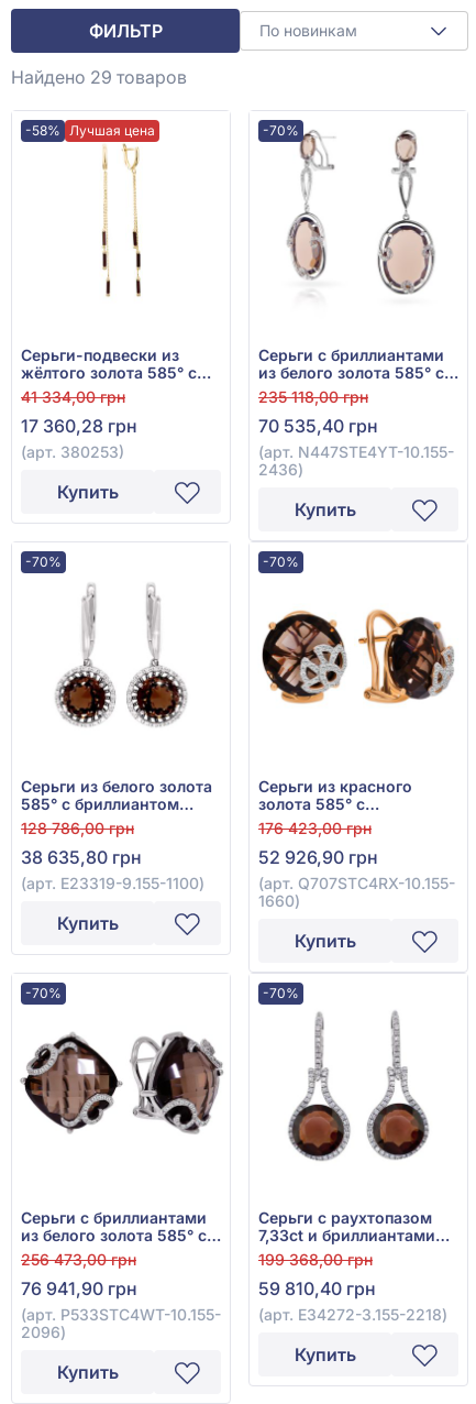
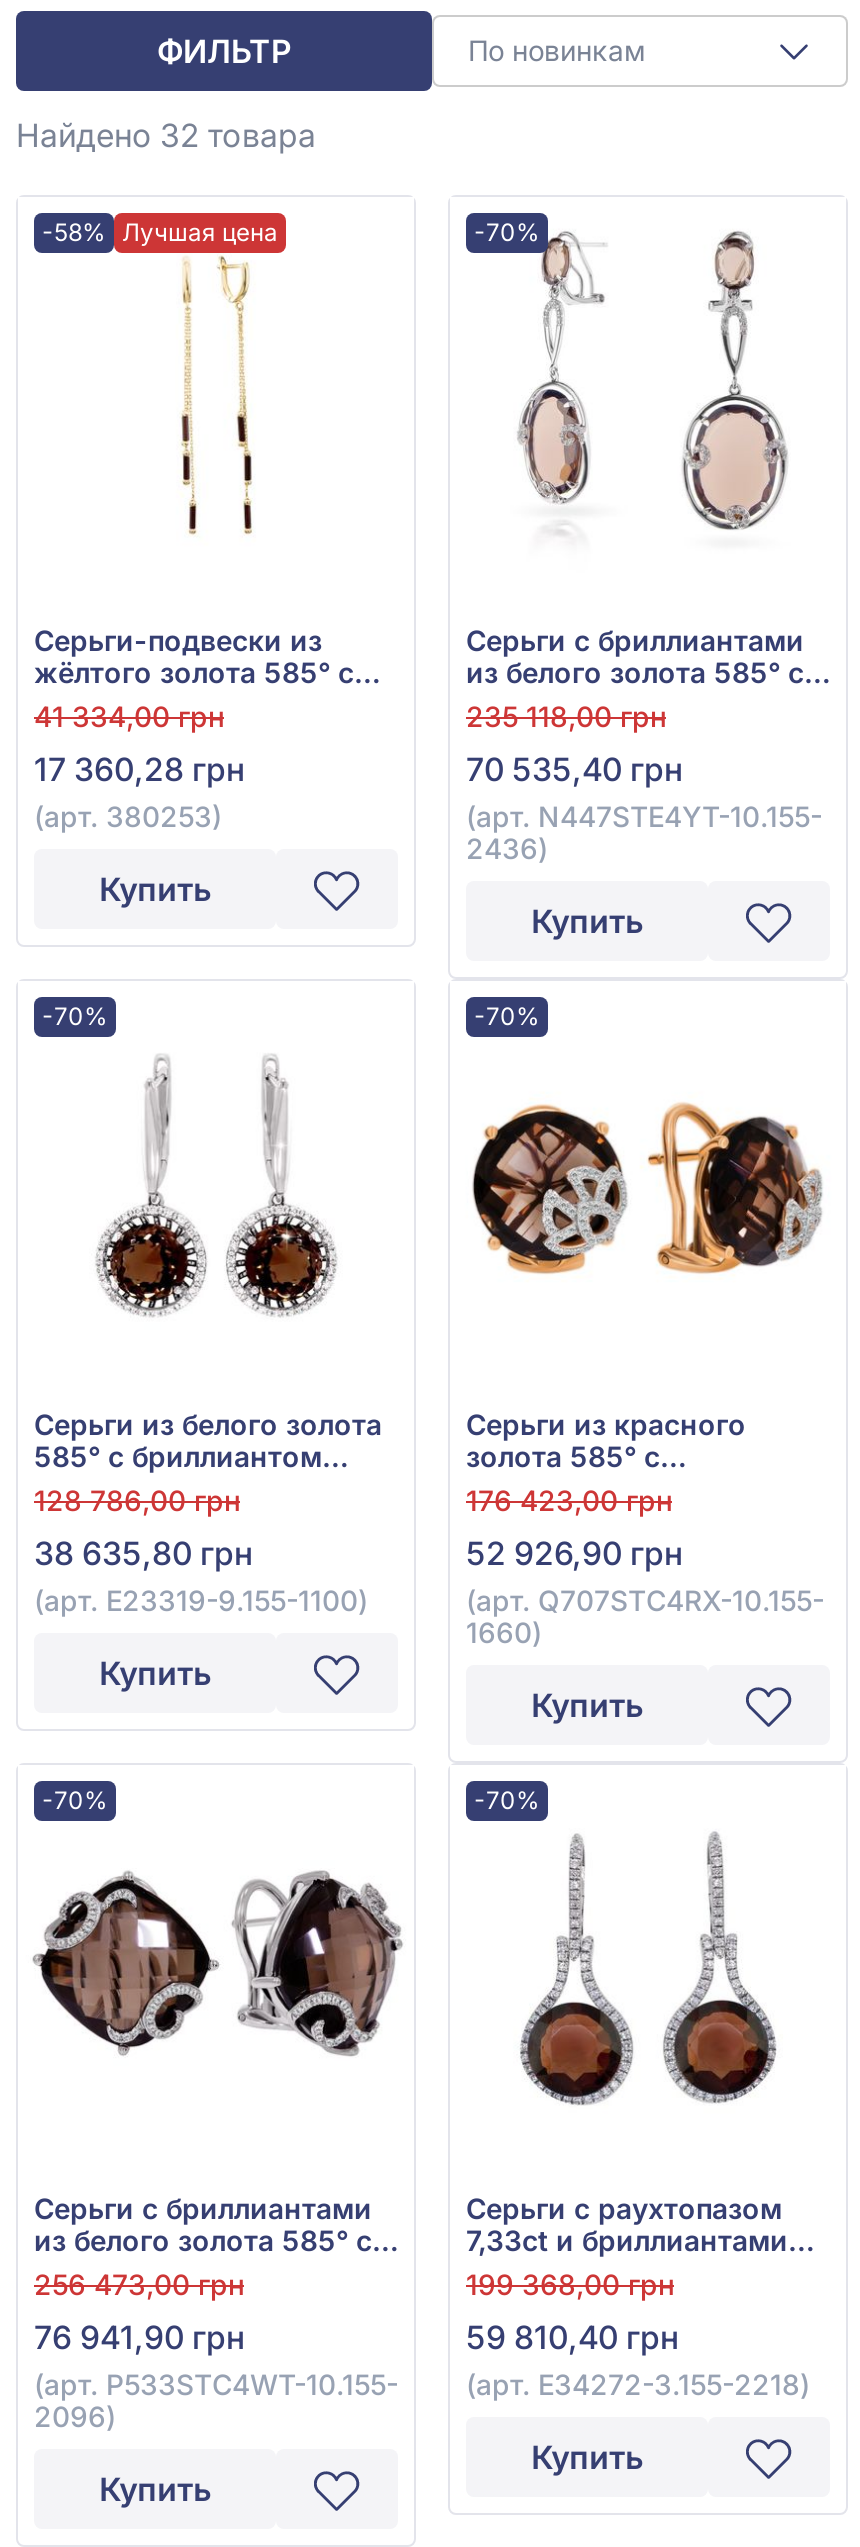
[11,66,187,88] Найдено 29 товаров -> [16,115,316,155] Найдено 32 товара

